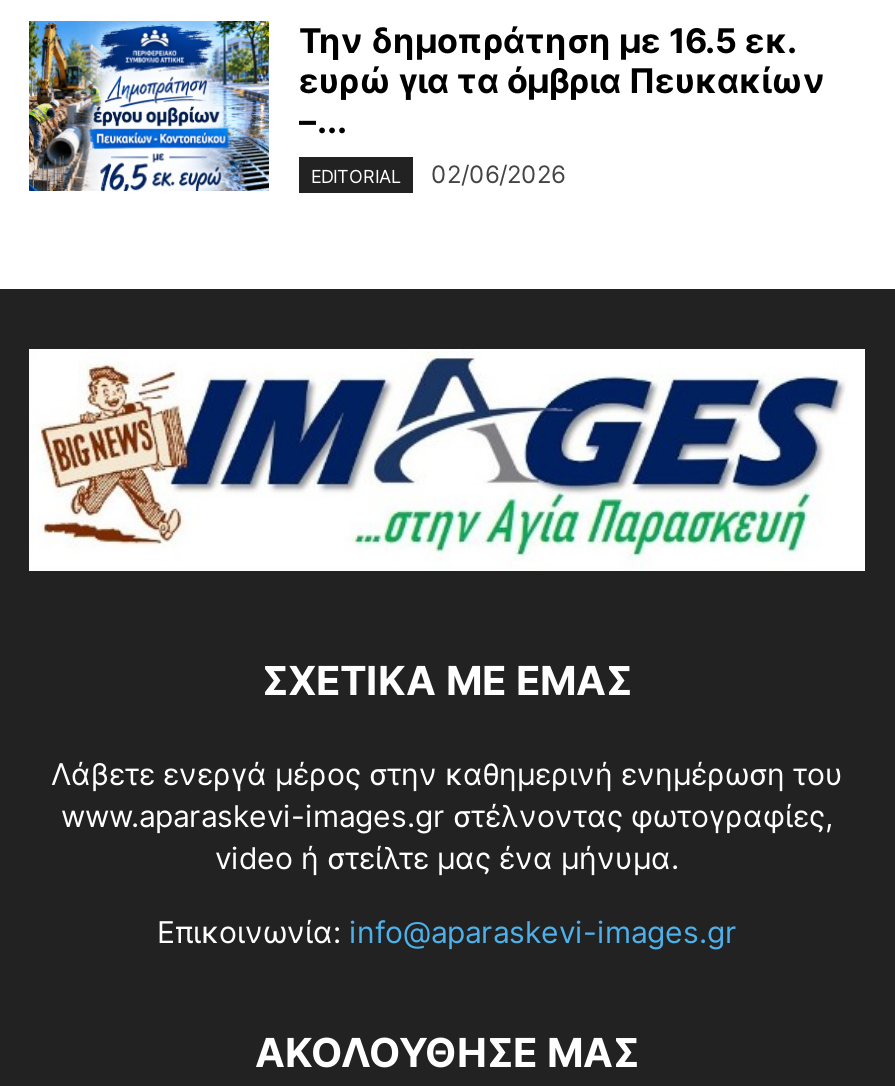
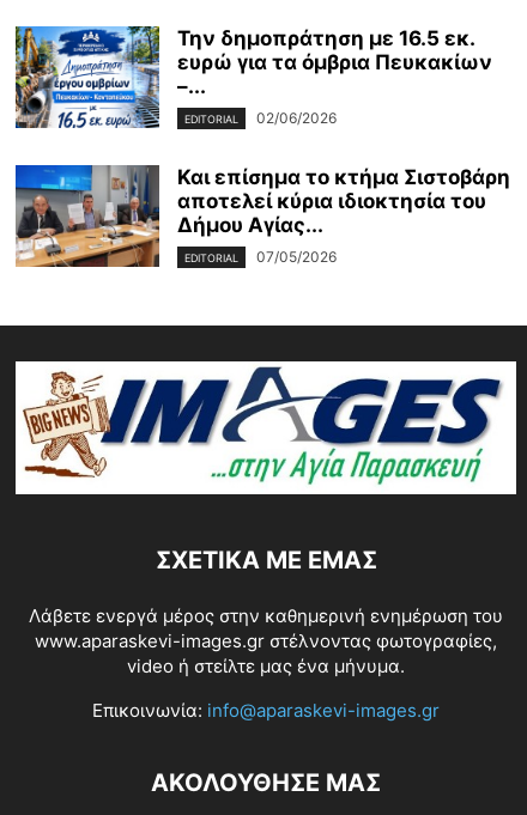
none -> [14,164,510,268] [image] | Και επίσημα το κτήμα Σιστοβάρη | αποτελεί κύρια ιδιοκτησία του | Δήμου Αγίας... | EDITORIAL | 07/05/2026

